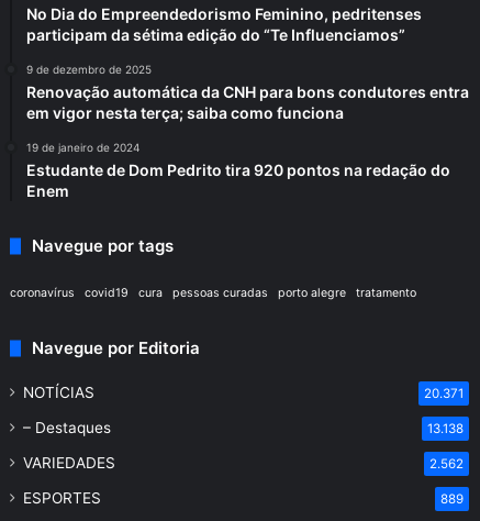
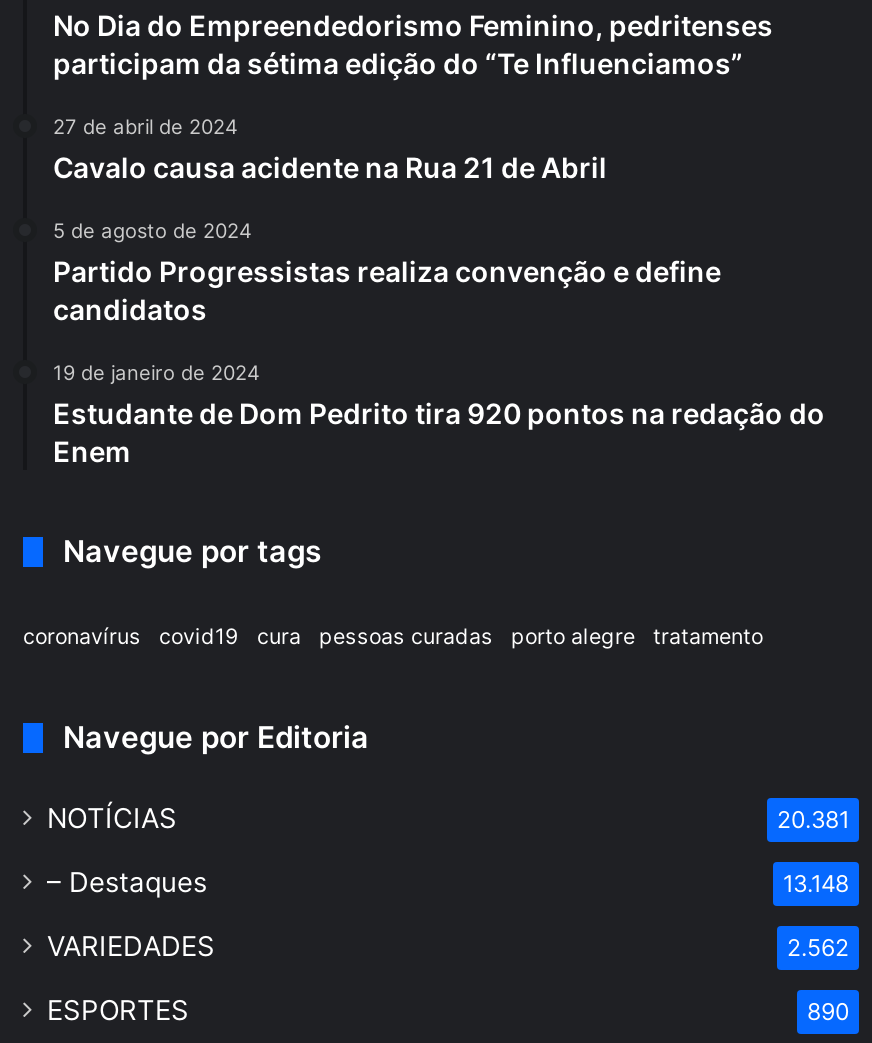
[26,63,469,122] 9 de dezembro de 2025 | Renovação automática da CNH para bons condutores entra | em vigor nesta terça; saiba como funciona -> [53,114,721,326] 27 de abril de 2024 | Cavalo causa acidente na Rua 21 de Abril | 5 de agosto de 2024 | Partido Progressistas realiza convenção e define | candidatos
[424,386,464,401] 20.371 -> [777,806,849,834] 20.381
[427,421,464,437] 13.138 -> [783,870,849,898] 13.148
[440,492,464,507] 889 -> [807,998,849,1026] 890

